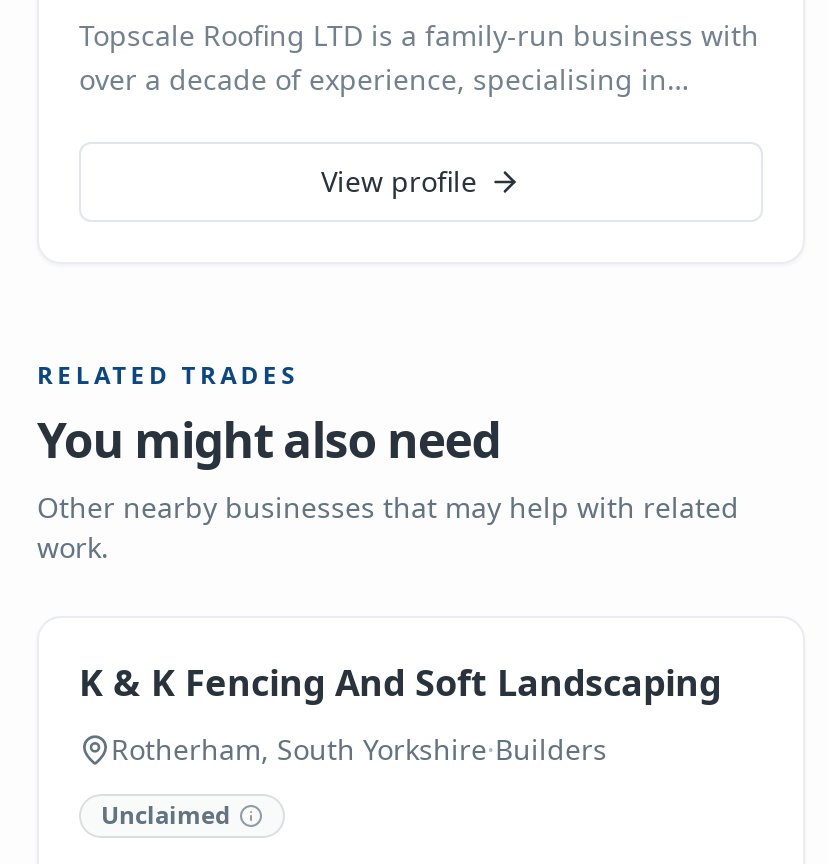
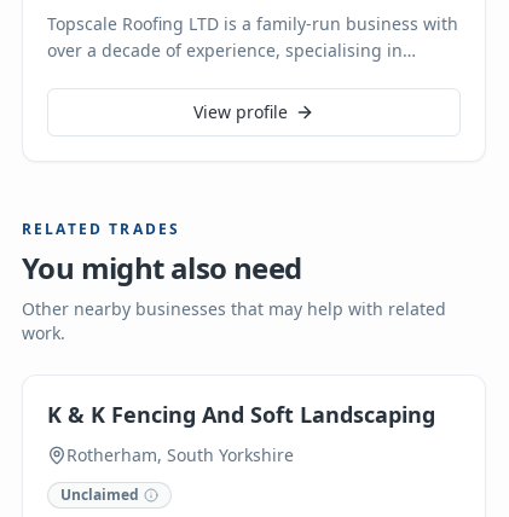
[111,730,607,768] Rotherham, South Yorkshire·Builders -> [66,443,294,466] Rotherham, South Yorkshire

